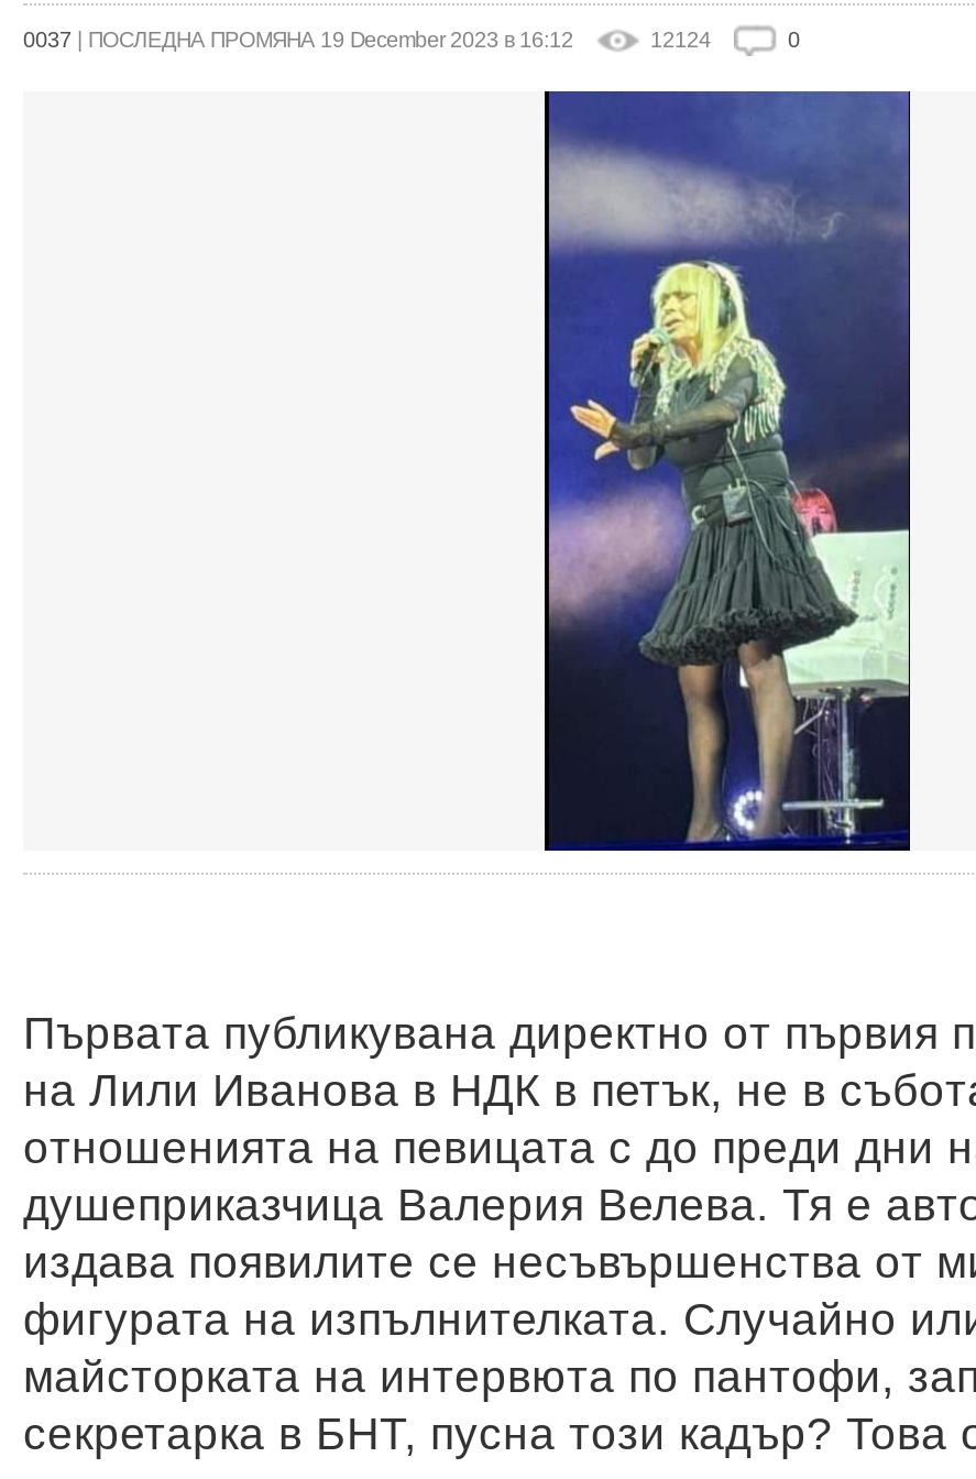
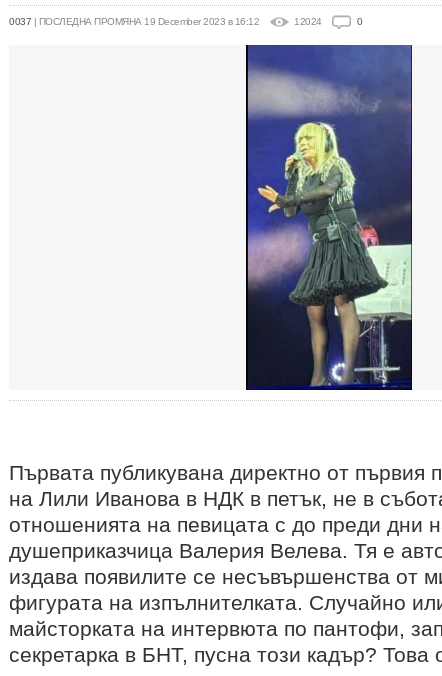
[650,28,711,52] 12124 -> [294,16,321,27] 12024

